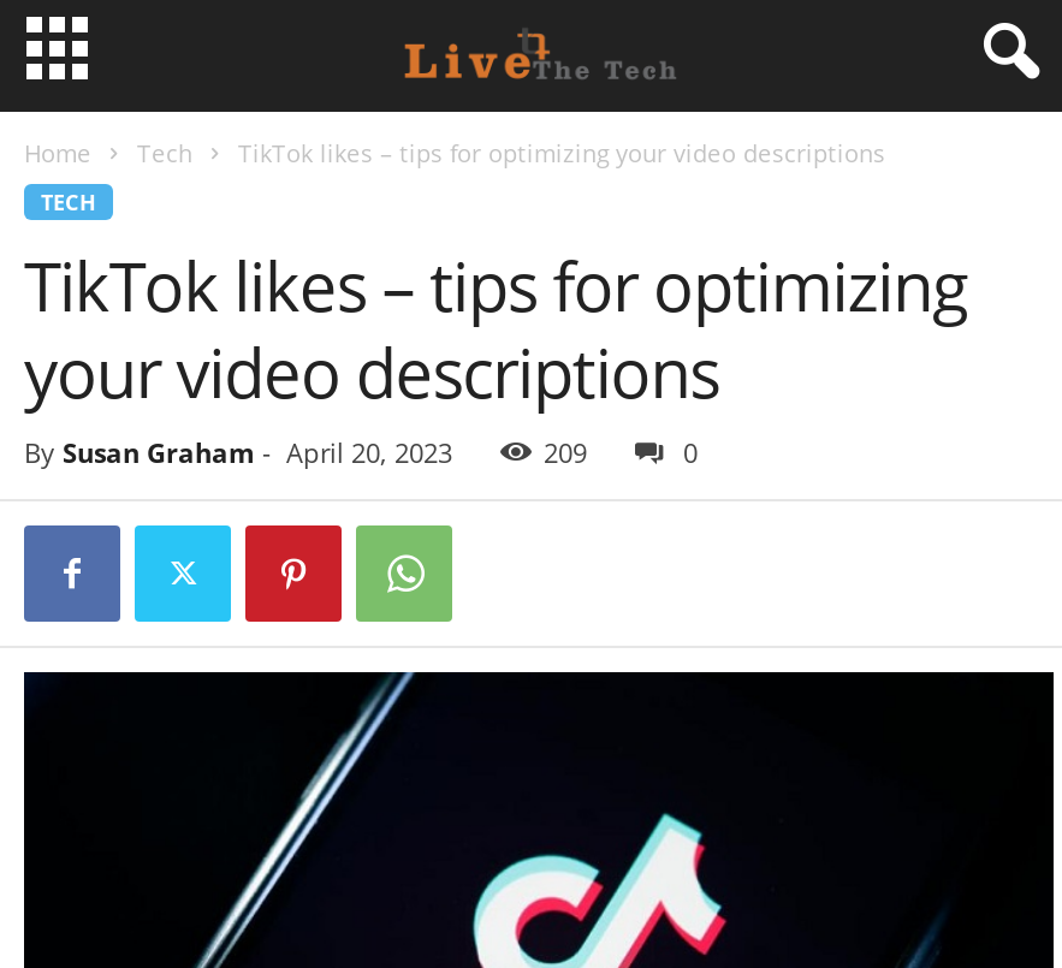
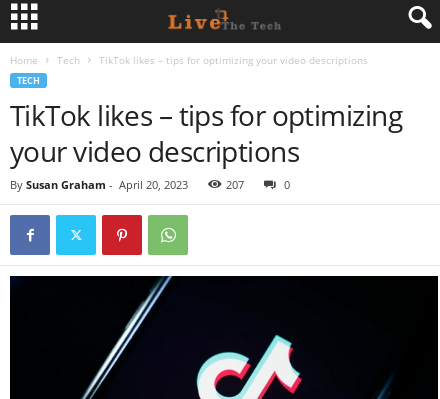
[544,434,587,470] 209 -> [226,177,244,192] 207

